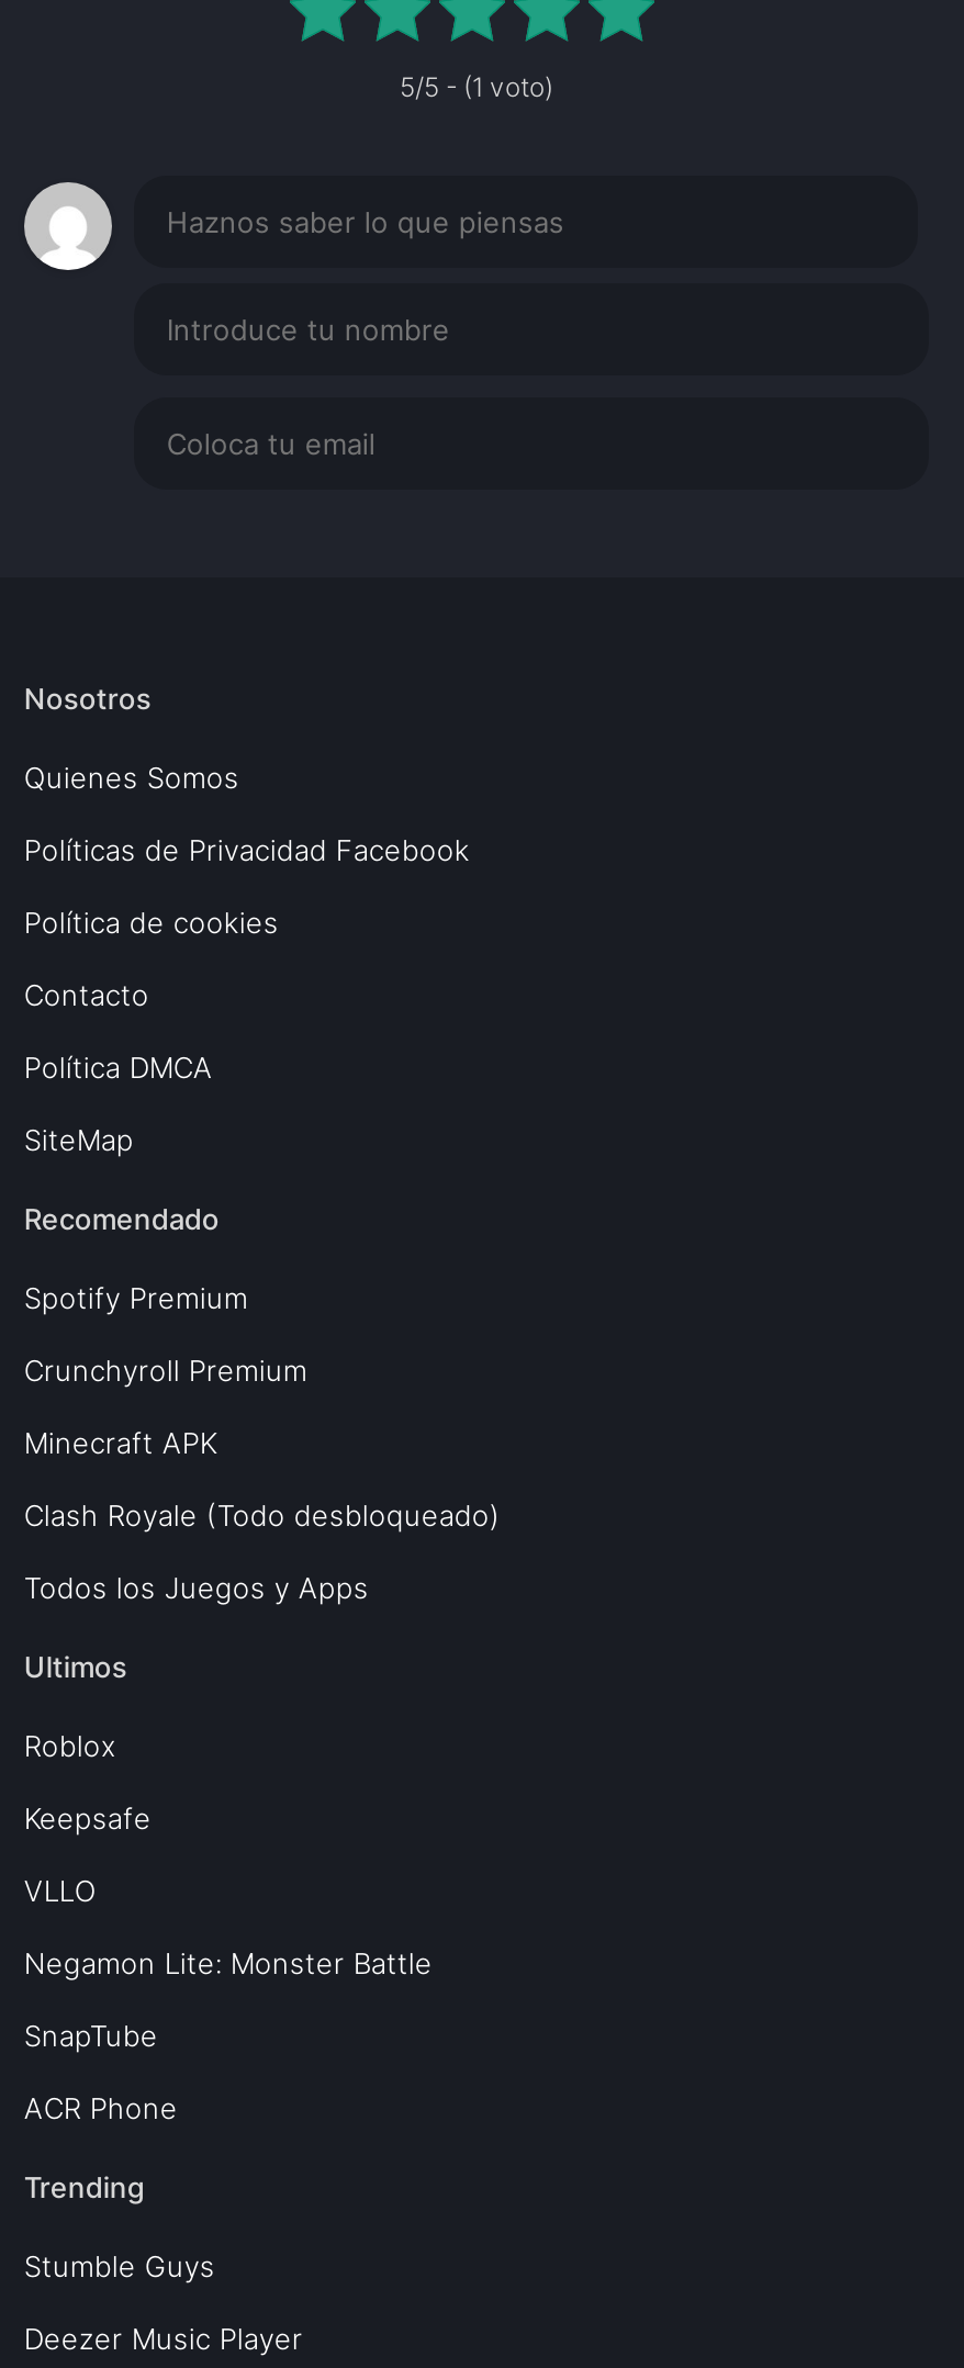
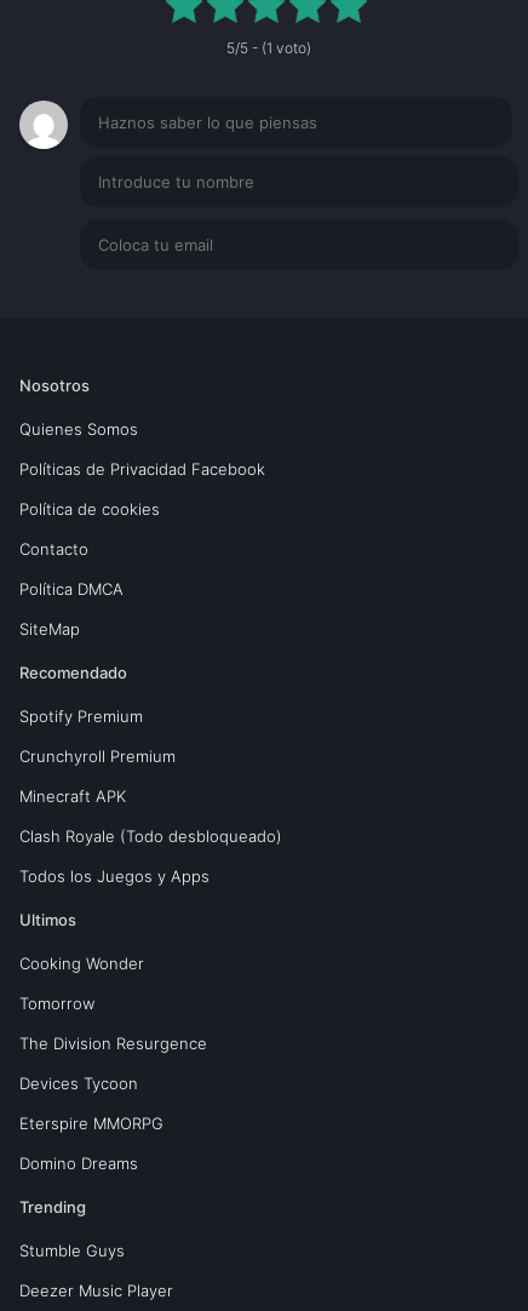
[24,1728,116,1763] Roblox -> [19,953,144,973] Cooking Wonder
[24,1800,151,1835] Keepsafe -> [19,993,94,1013] Tomorrow
[24,1873,96,1908] VLLO -> [19,1033,207,1053] The Division Resurgence
[24,1945,432,1980] Negamon Lite: Monster Battle -> [19,1073,138,1093] Devices Tycoon
[24,2018,158,2053] SnapTube -> [19,1113,163,1133] Eterspire MMORPG
[24,2090,178,2125] ACR Phone -> [19,1153,138,1173] Domino Dreams

